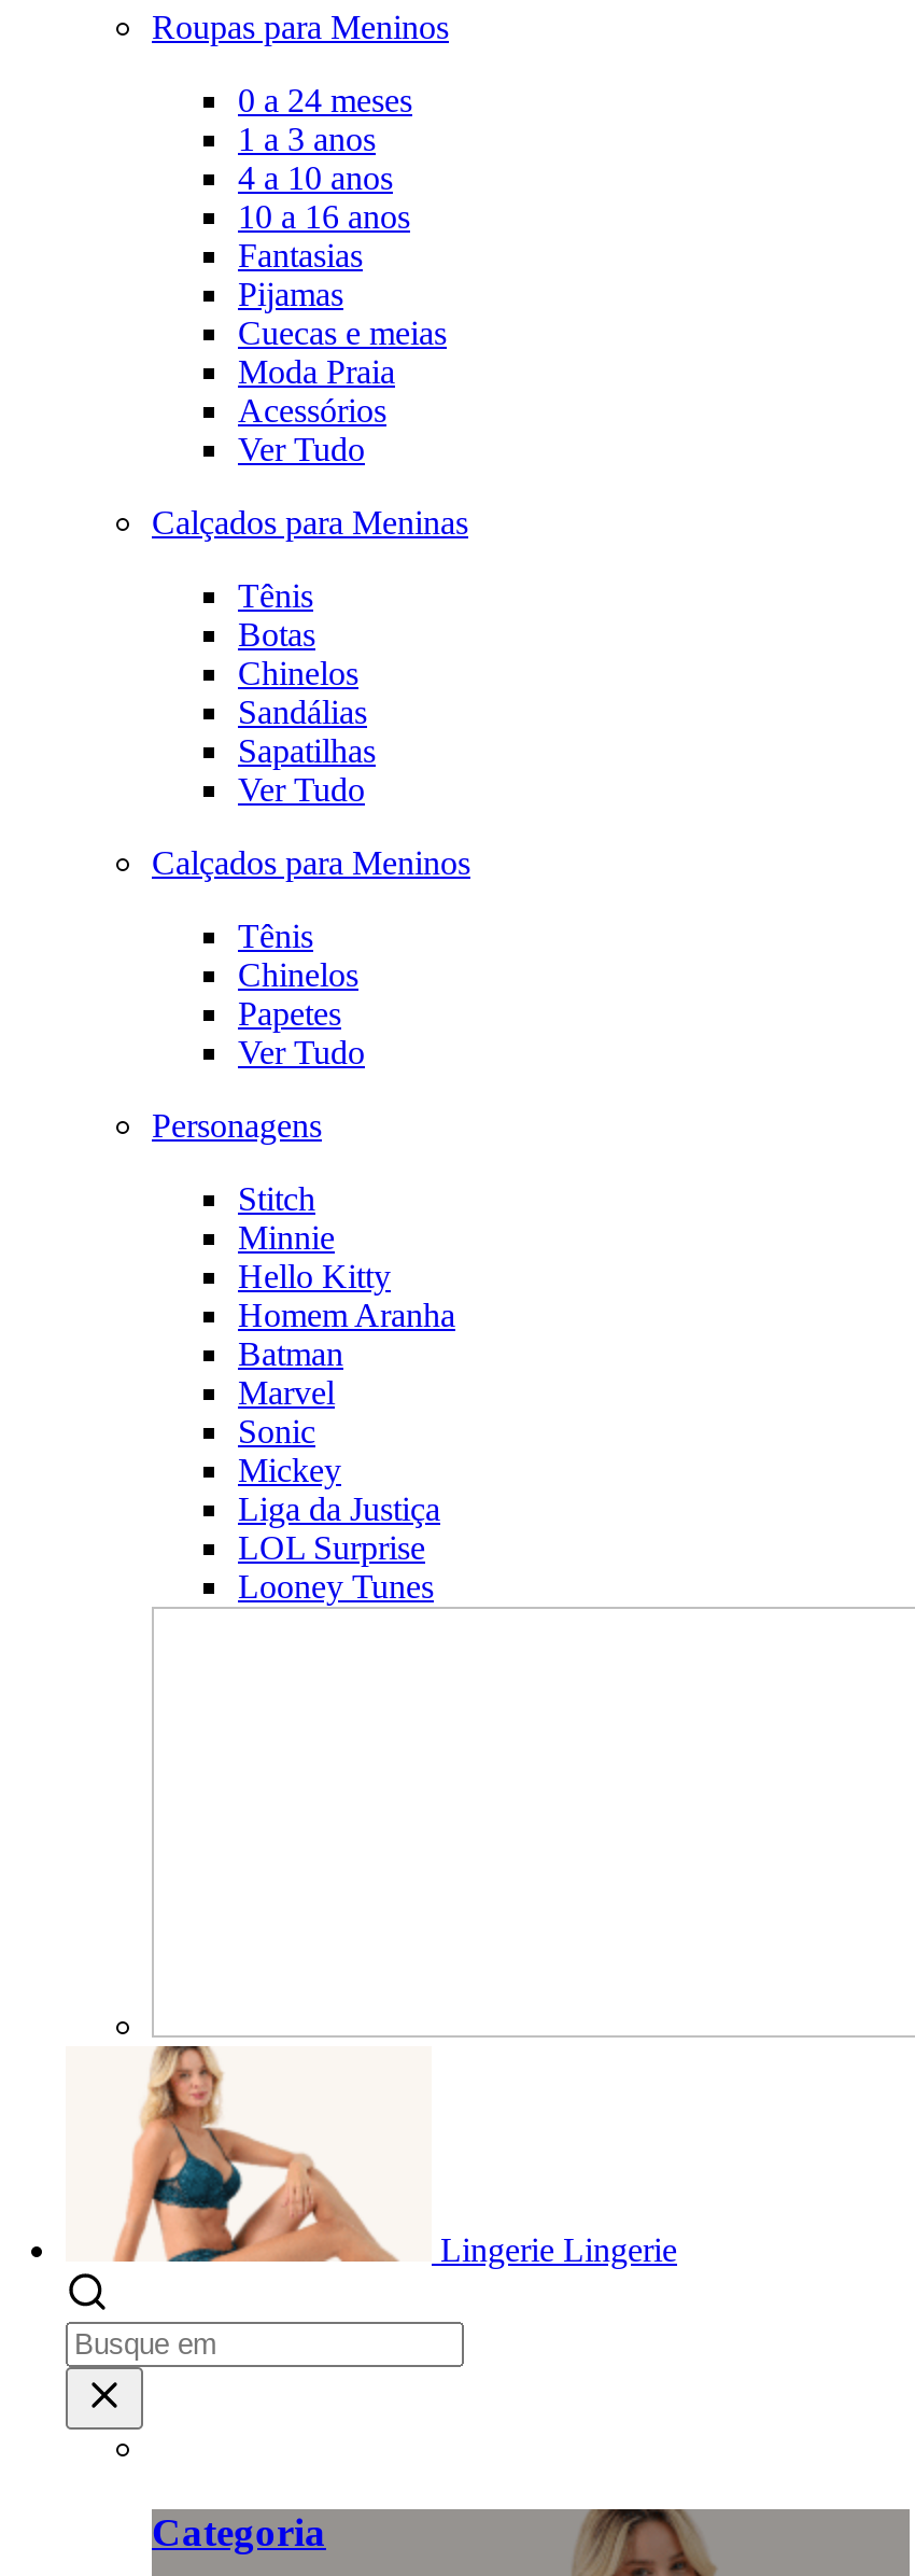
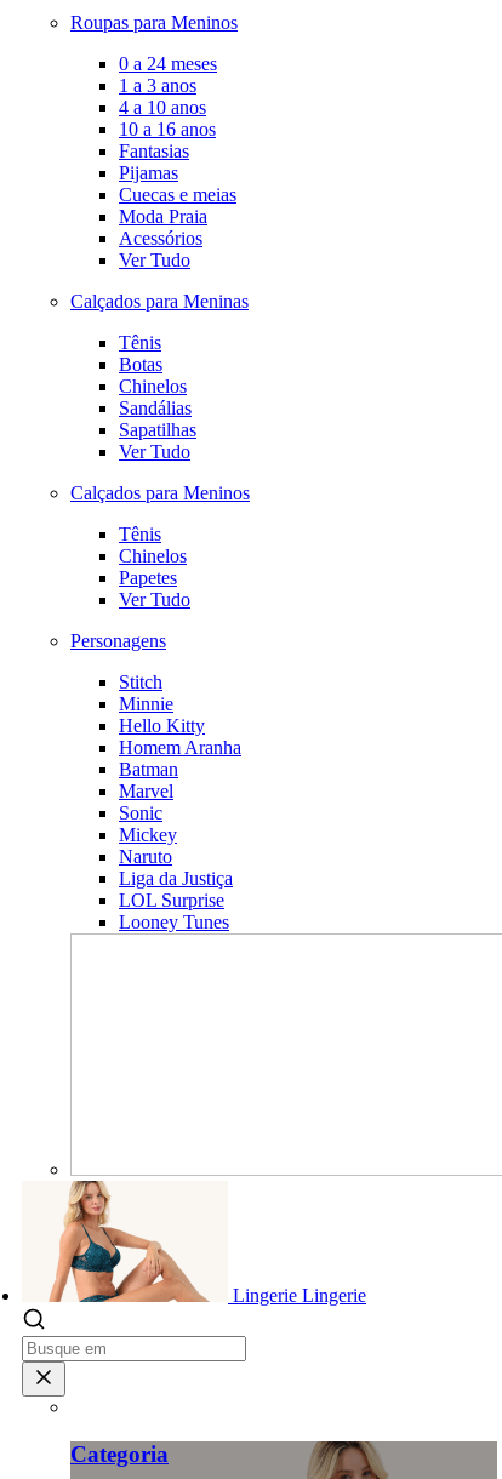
none -> [119,847,172,867] Naruto

